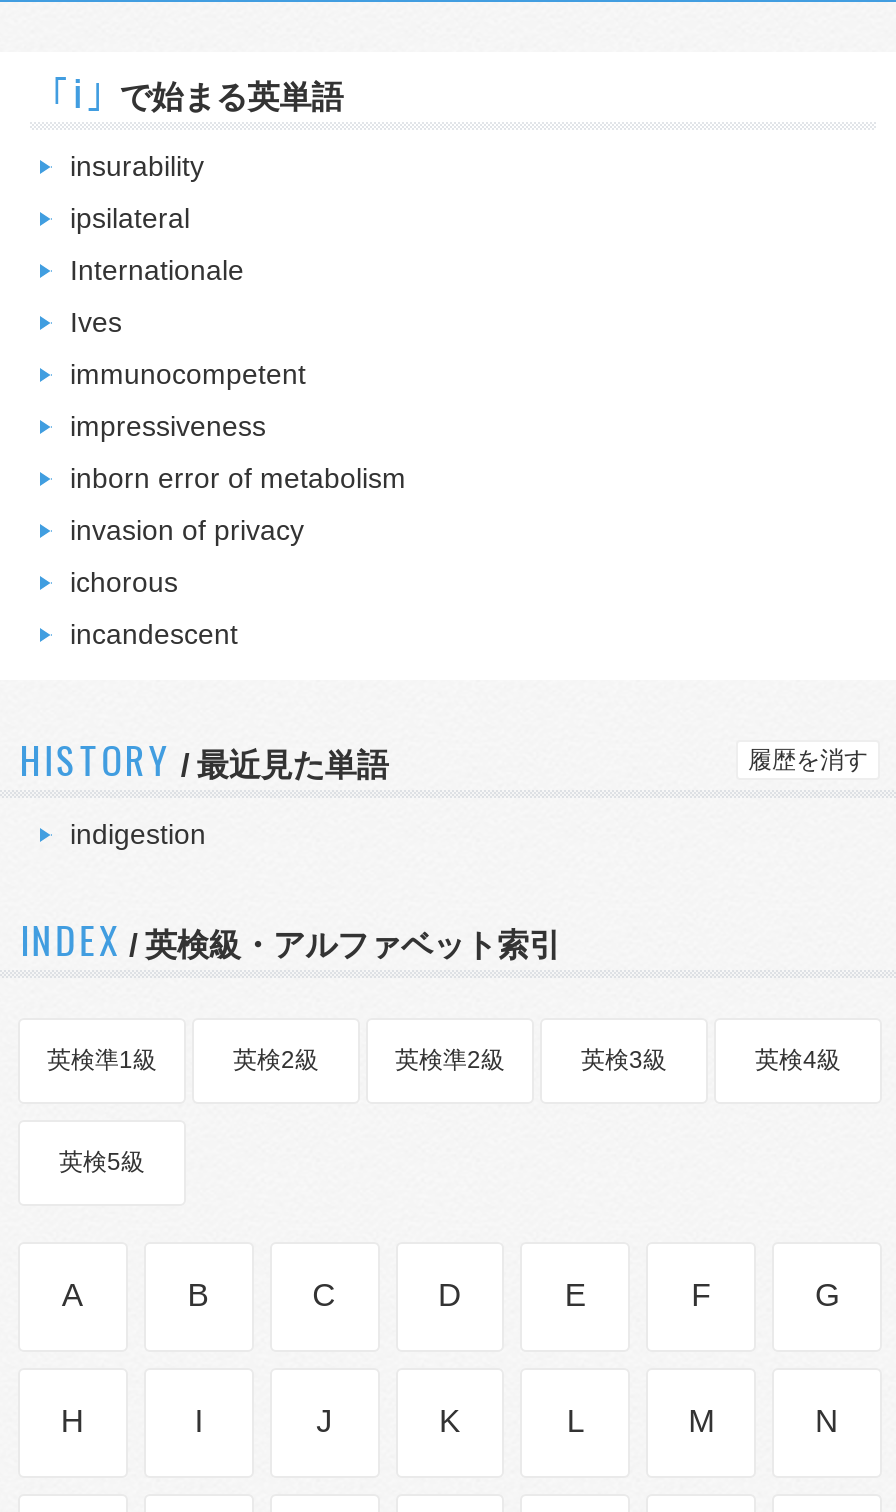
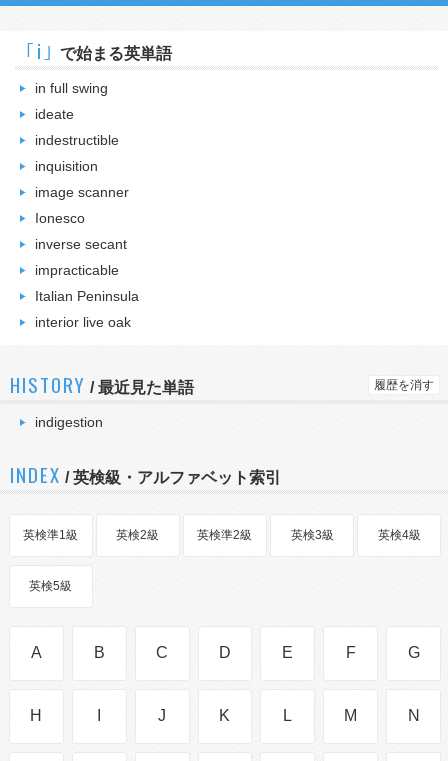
[70,150,204,182] insurability -> [35,80,108,96] in full swing
[70,202,190,234] ipsilateral -> [35,106,74,122] ideate
[70,254,244,286] Internationale -> [35,132,119,148] indestructible
[70,306,122,338] Ives -> [35,158,98,174] inquisition
[70,358,306,390] immunocompetent -> [35,184,129,200] image scanner
[70,410,266,442] impressiveness -> [35,210,85,226] Ionesco
[70,462,406,494] inborn error of metabolism -> [35,236,127,252] inverse secant
[70,514,304,546] invasion of privacy -> [35,262,119,278] impracticable
[70,566,178,598] ichorous -> [35,288,139,304] Italian Peninsula
[70,618,238,650] incandescent -> [35,314,131,330] interior live oak

